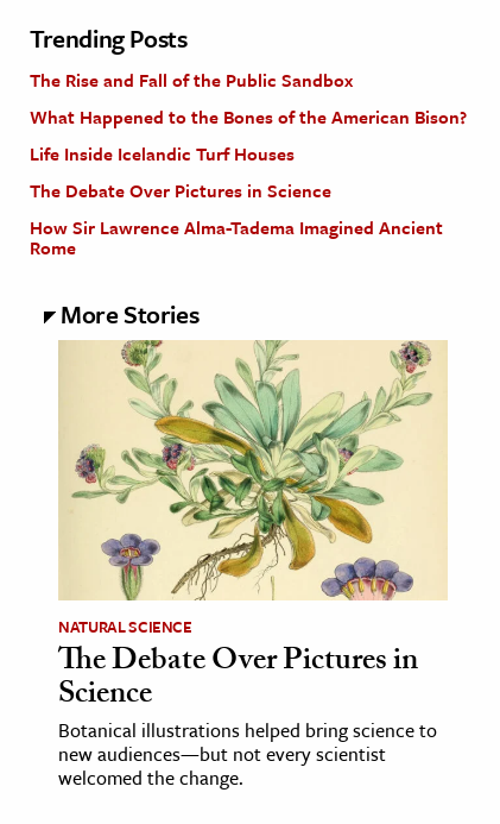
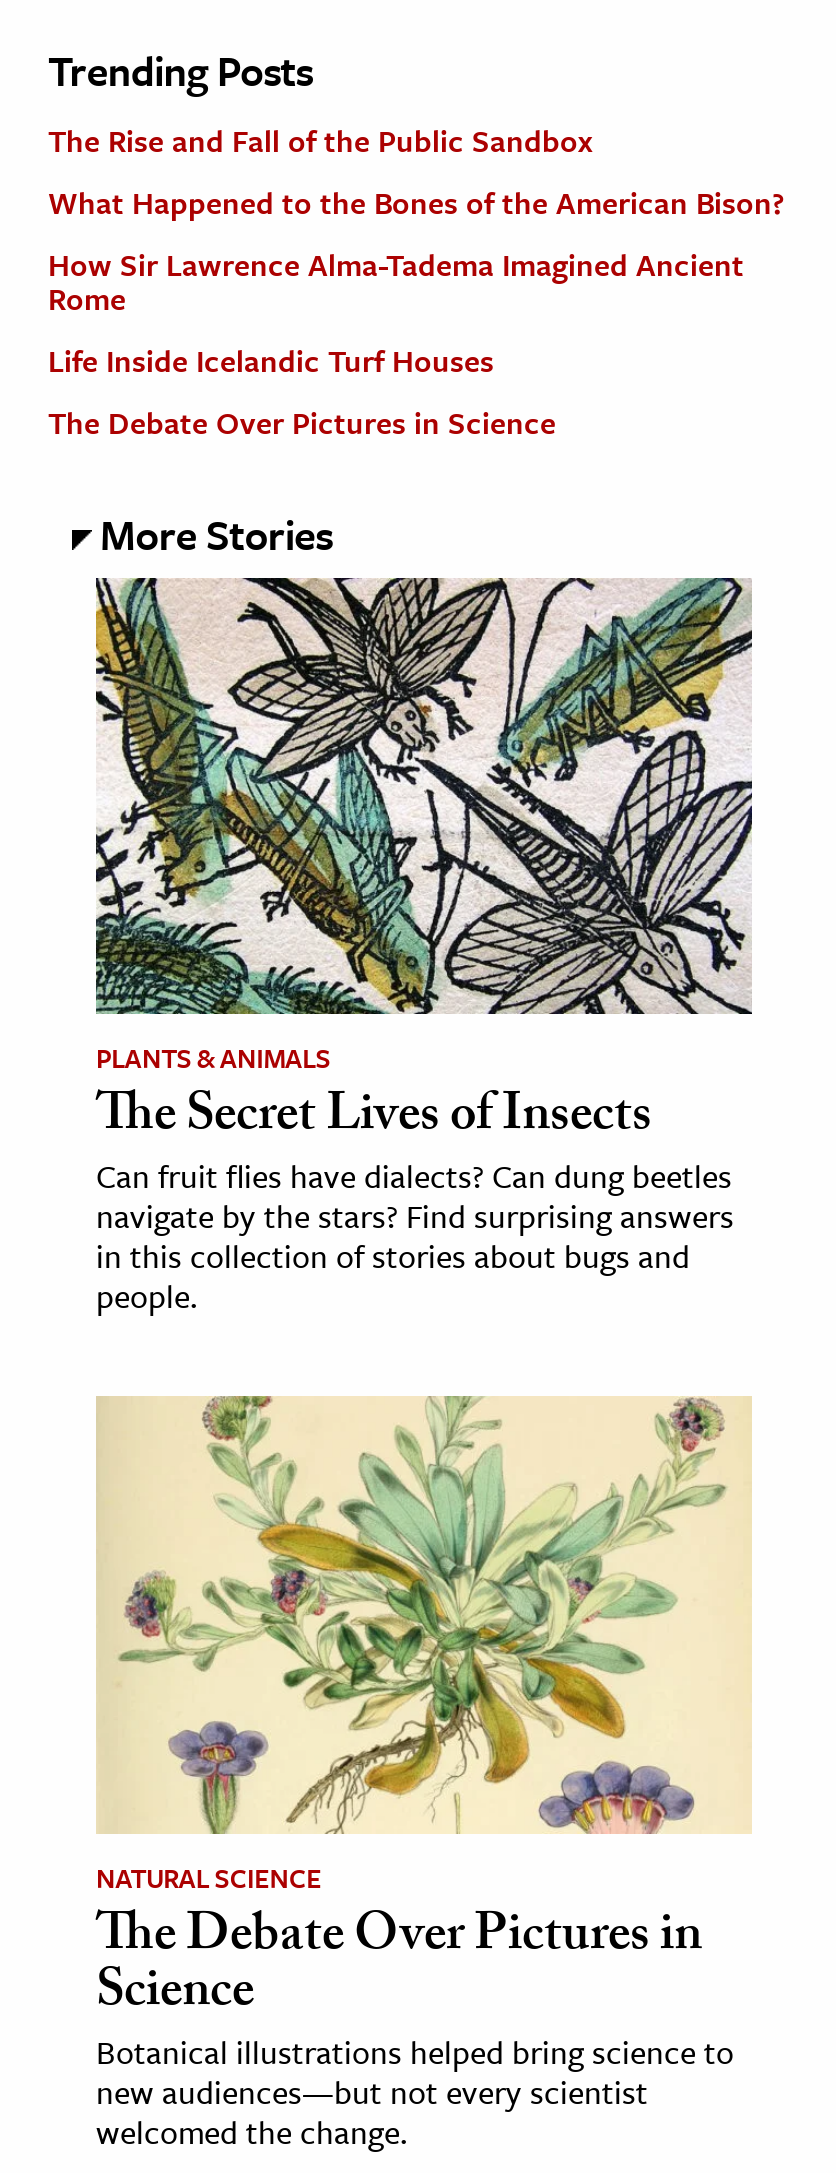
moved [30,215,443,261] -> [48,242,744,320]: How Sir Lawrence Alma-Tadema Imagined Ancient | Rome
none -> [94,575,754,1321] [image] | PLANTS & ANIMALS | The Secret Lives of Insects | Can fruit flies have dialects? Can dung beetles | navigate by the stars? Find surprising answers | in this collection of stories about bugs and | people.

